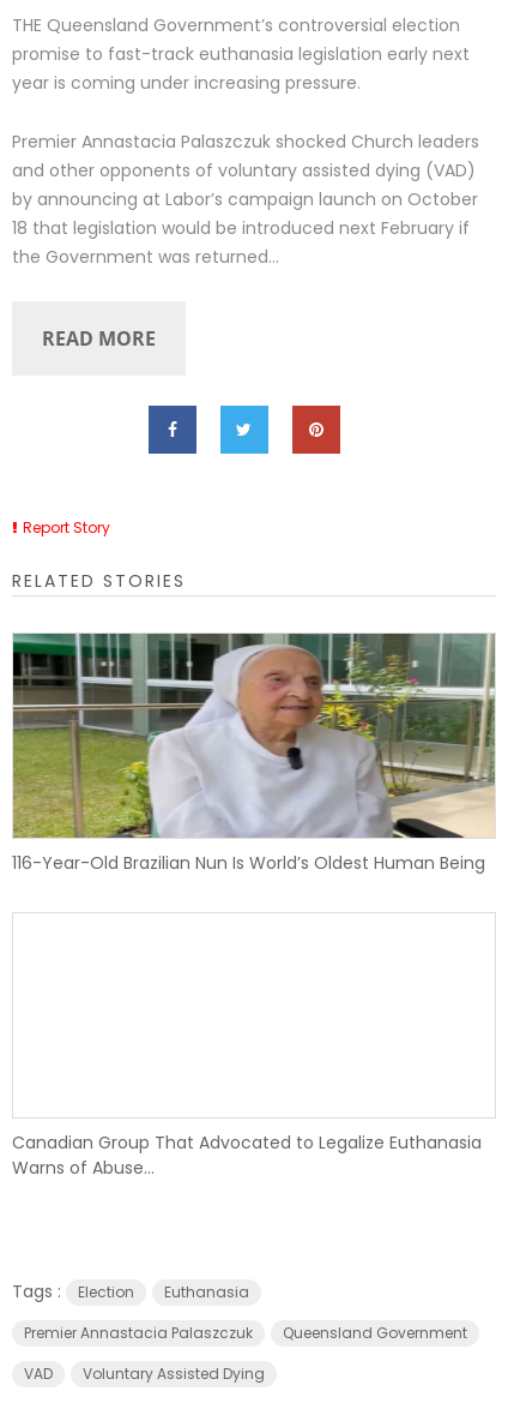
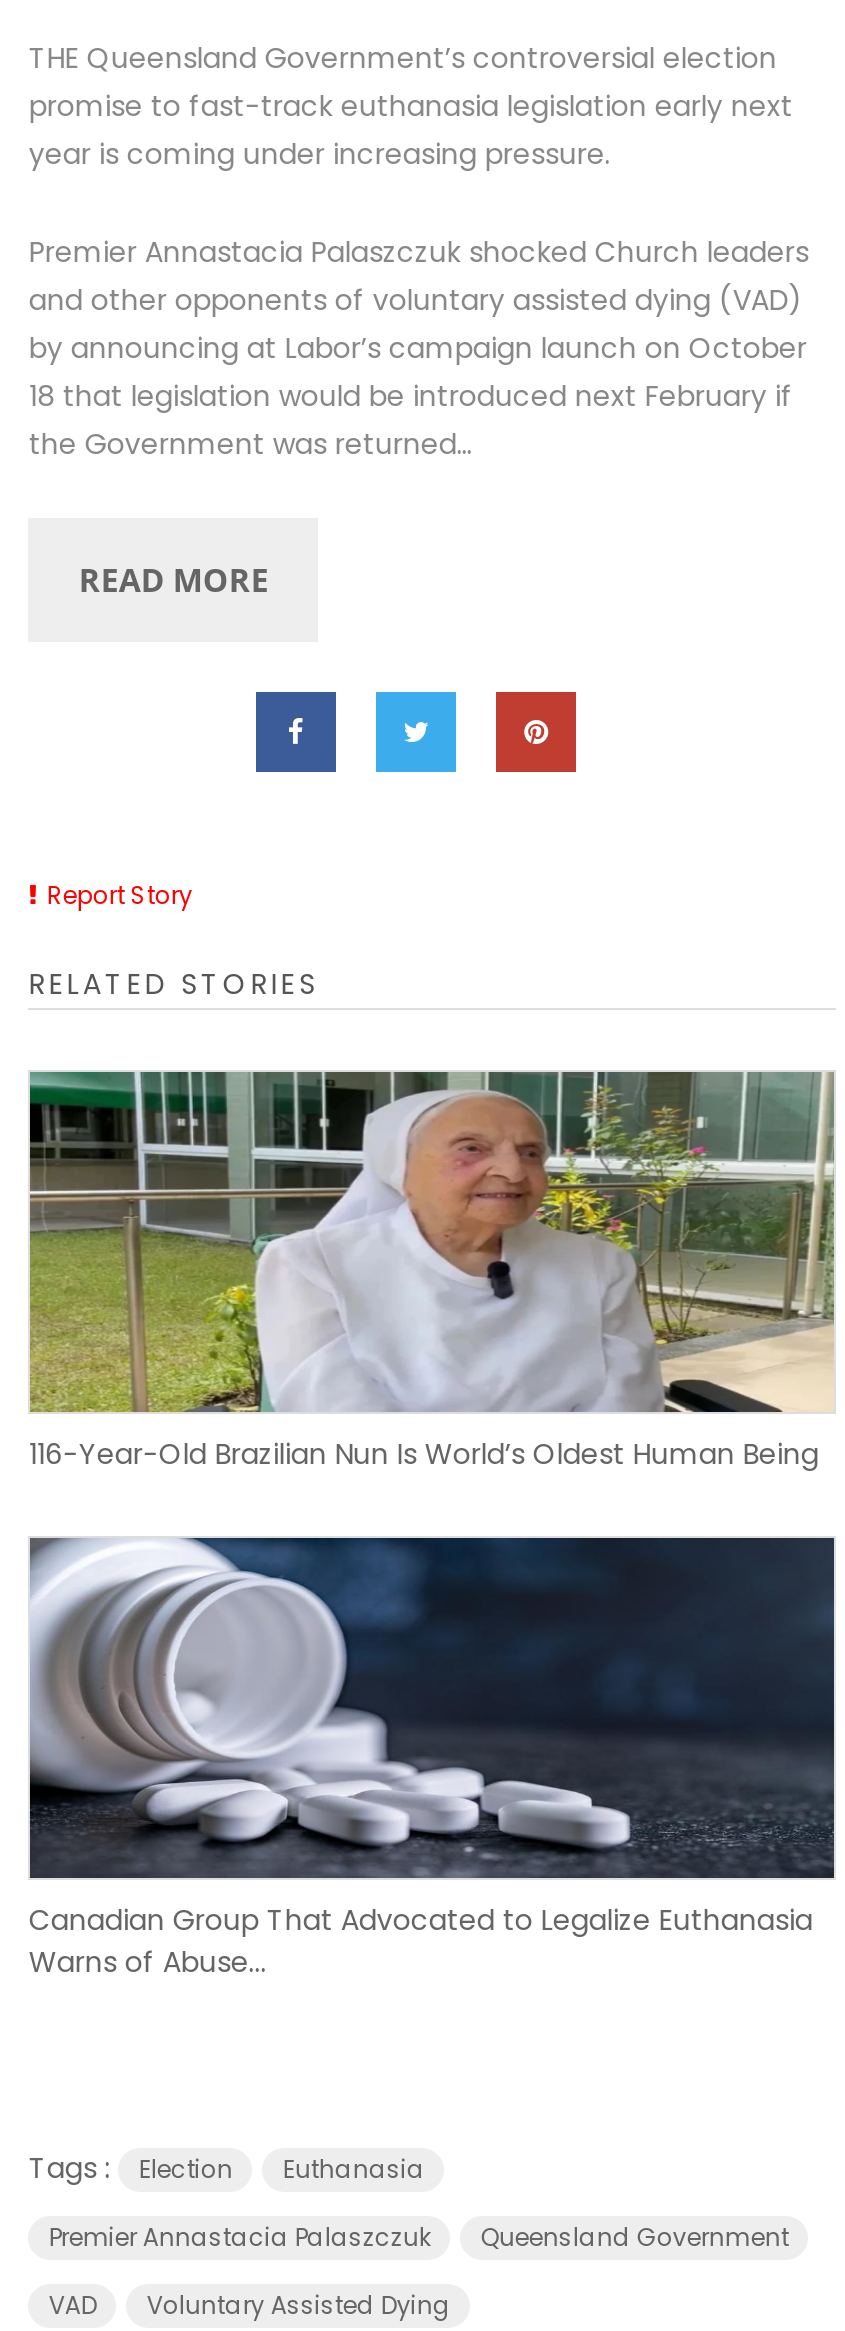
none -> [28,1536,836,1880] [image]

